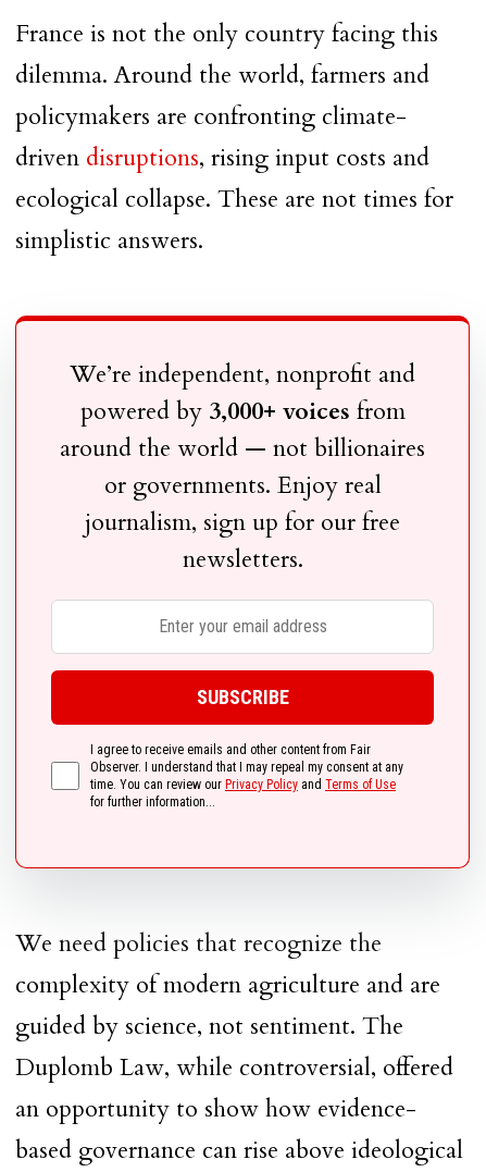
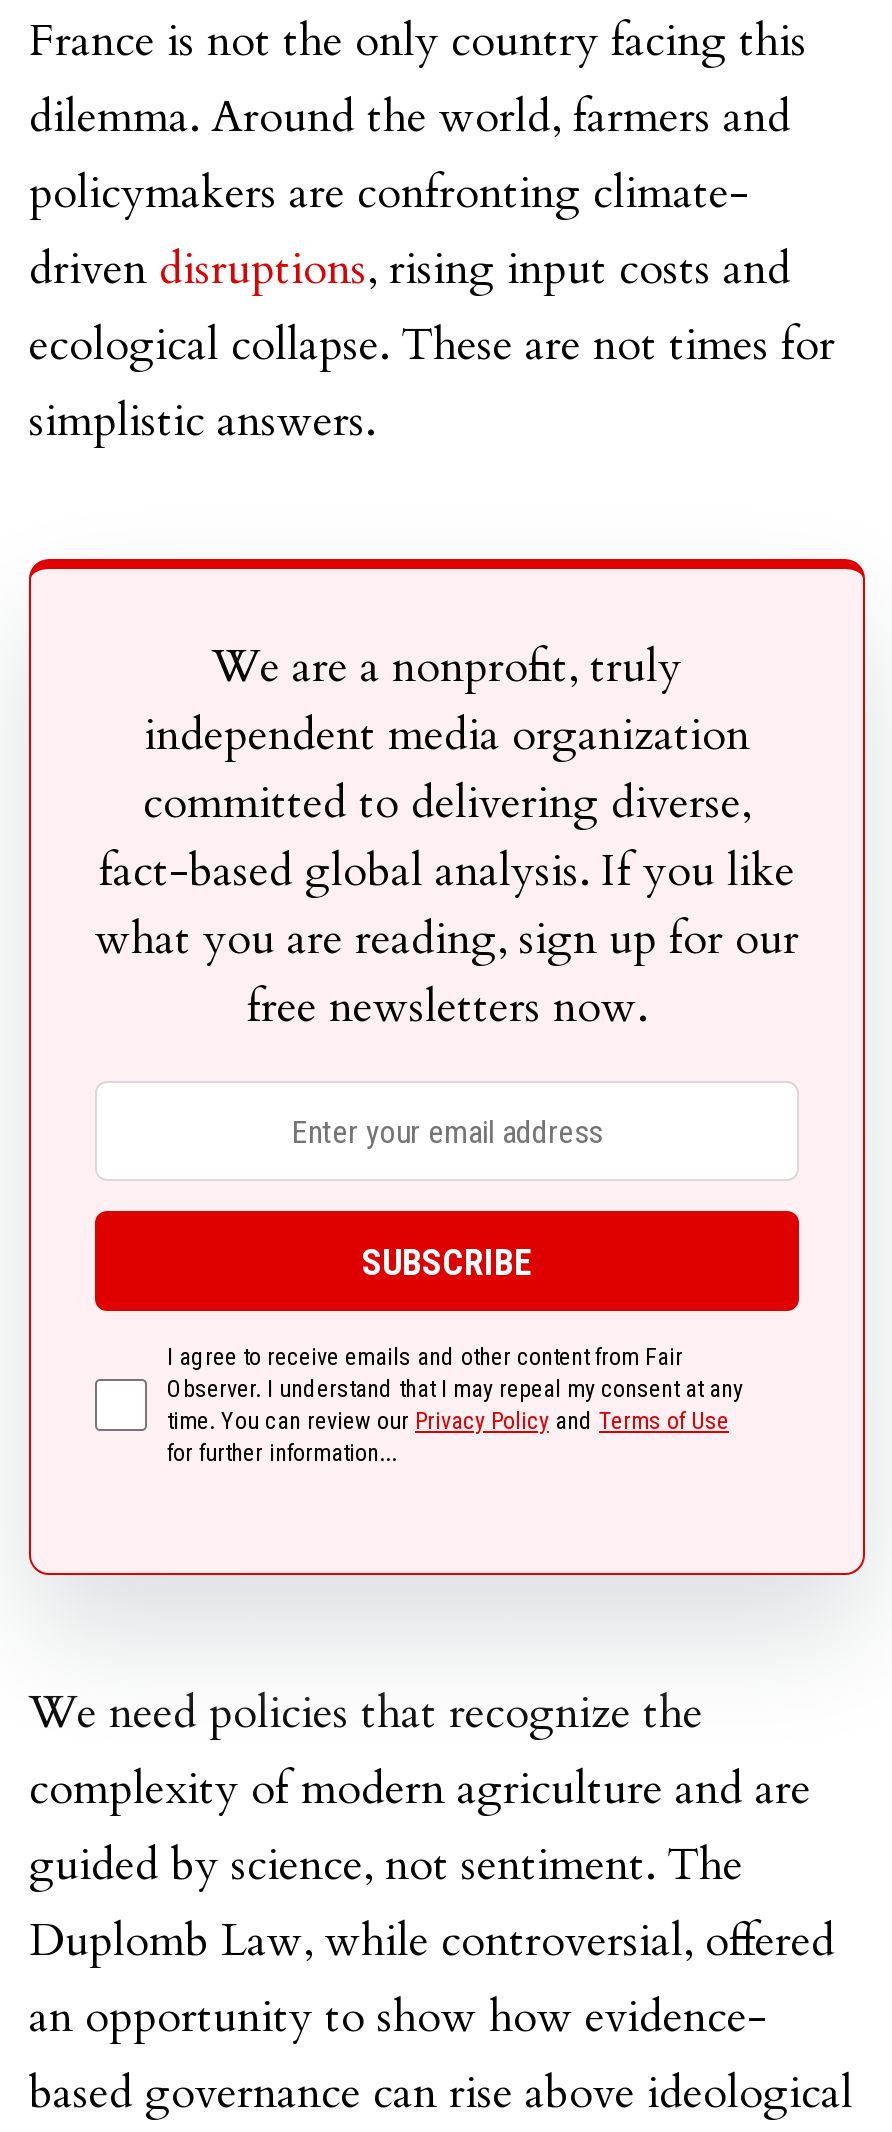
[60,358,425,575] We’re independent, nonprofit and | powered by 3,000+ voices from | around the world — not billionaires | or governments. Enjoy real | journalism, sign up for our free | newsletters. -> [95,637,799,1037] We are a nonprofit, truly | independent media organization | committed to delivering diverse, | fact-based global analysis. If you like | what you are reading, sign up for our | free newsletters now.

